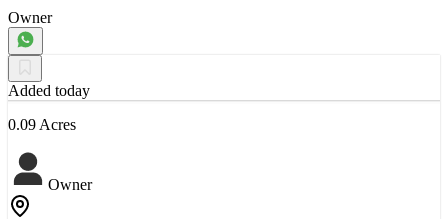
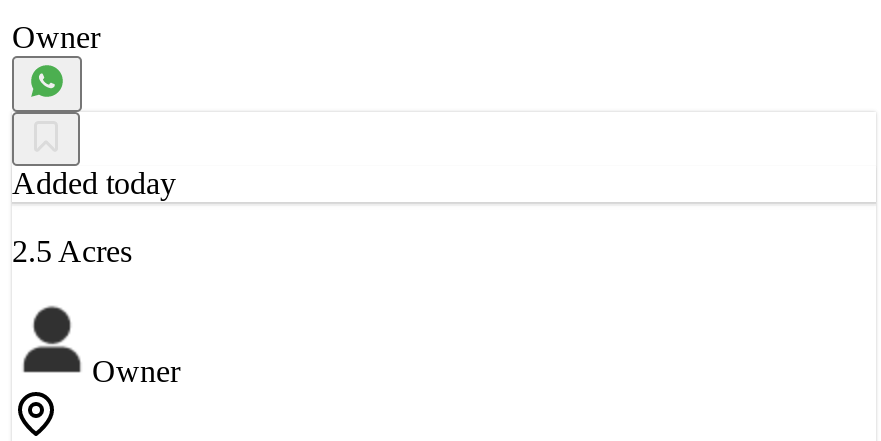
[8,116,76,133] 0.09 Acres -> [12,235,132,269] 2.5 Acres

